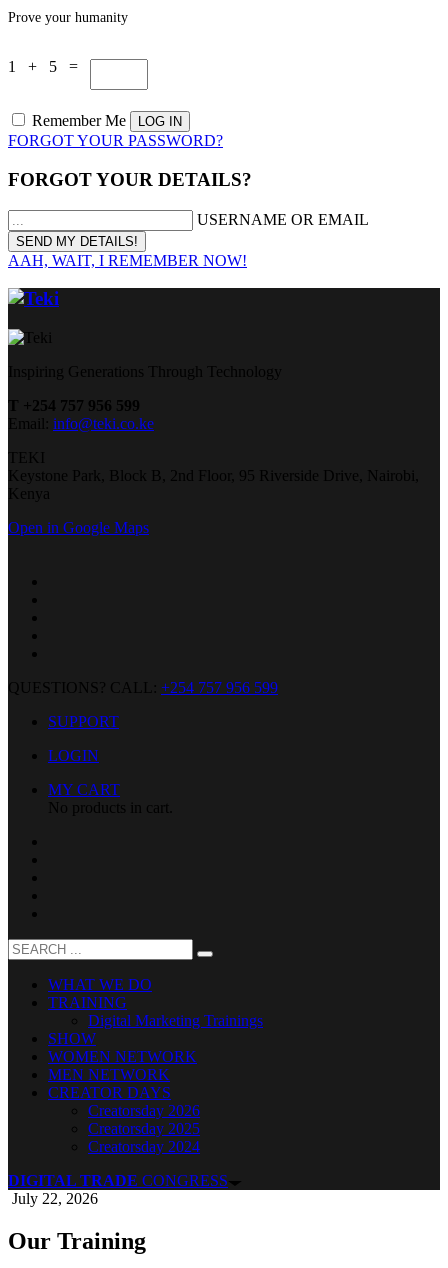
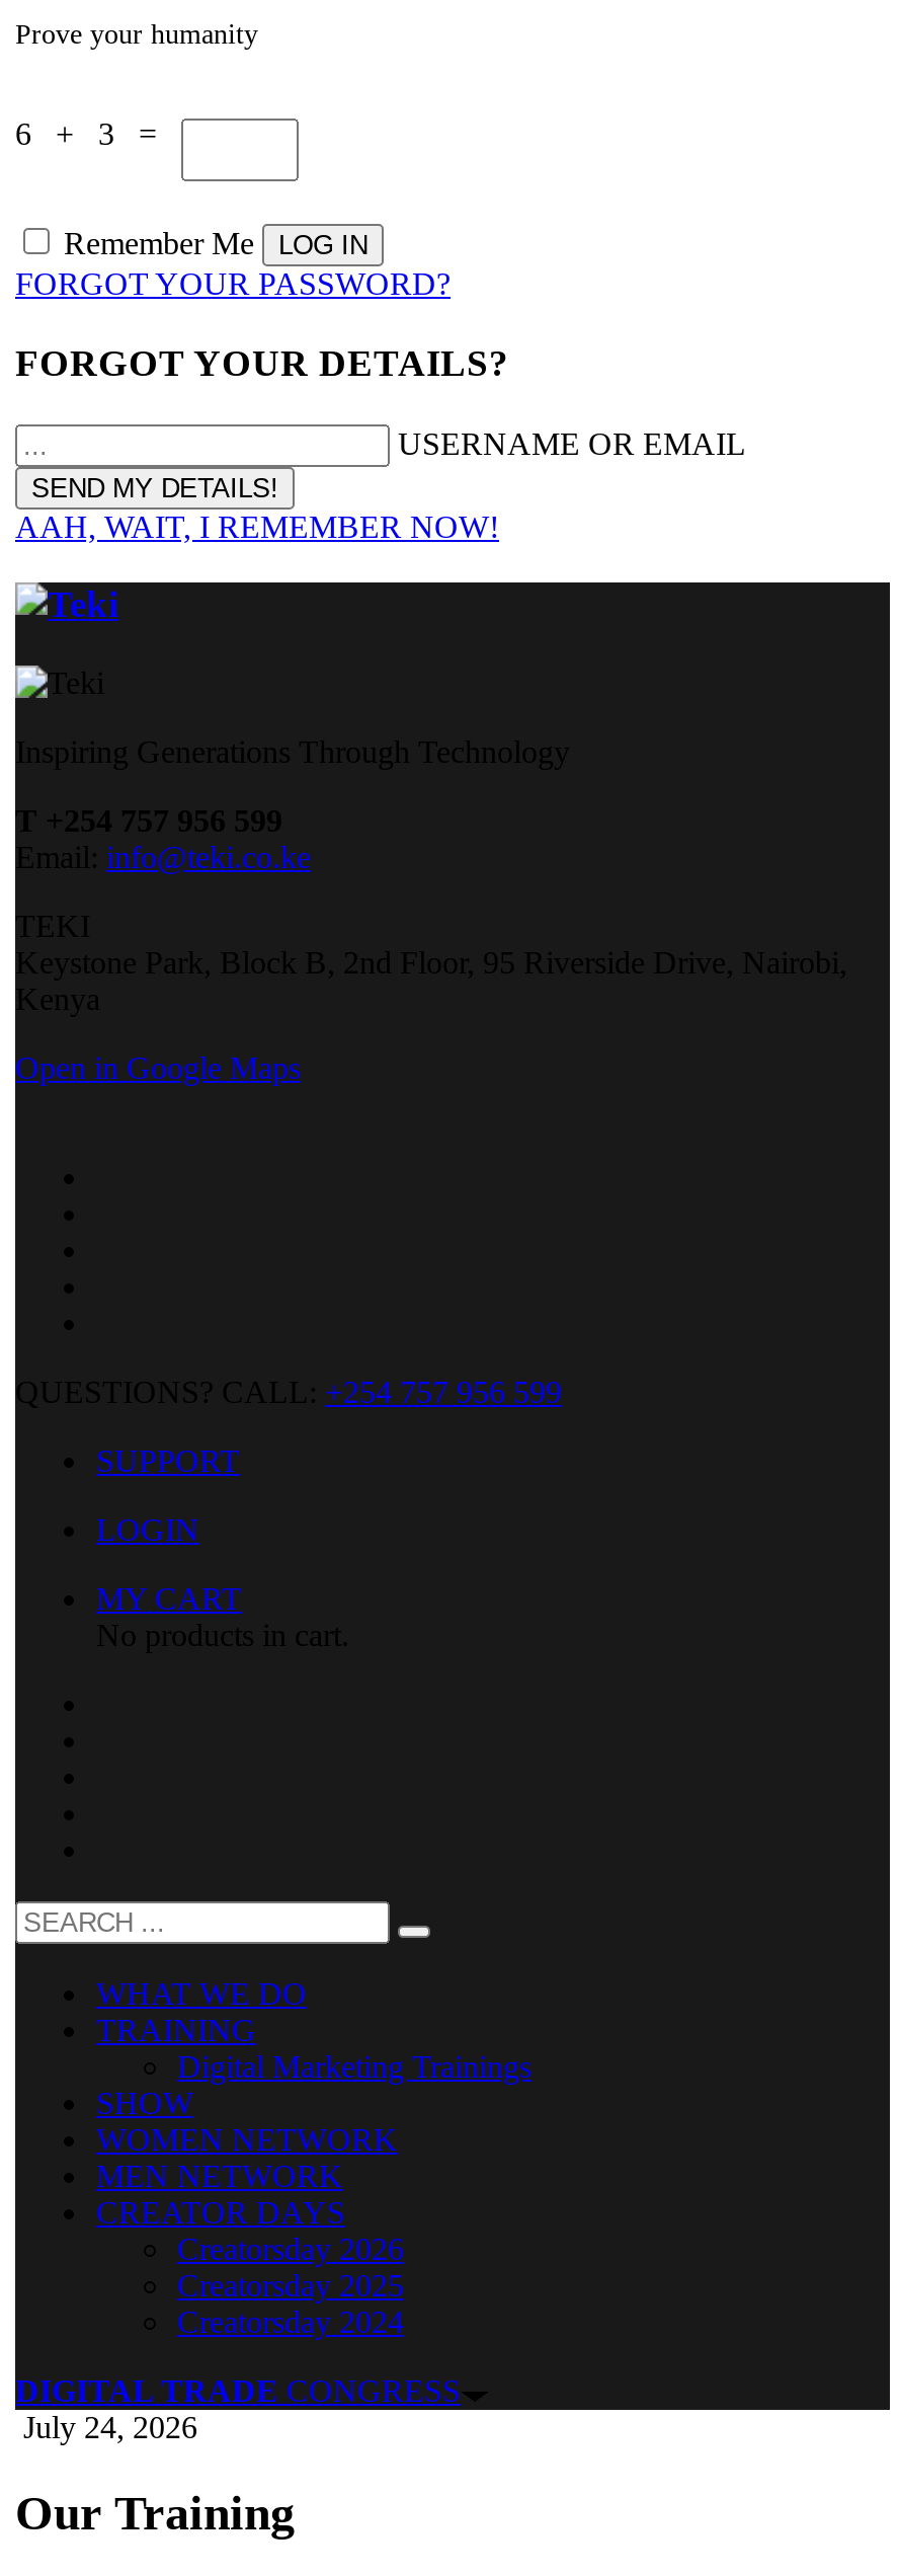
[8,58,90,75] 1 + 5 = -> [15,117,181,151] 6 + 3 =
[12,1190,98,1207] July 22, 2026 -> [23,2410,197,2445] July 24, 2026

